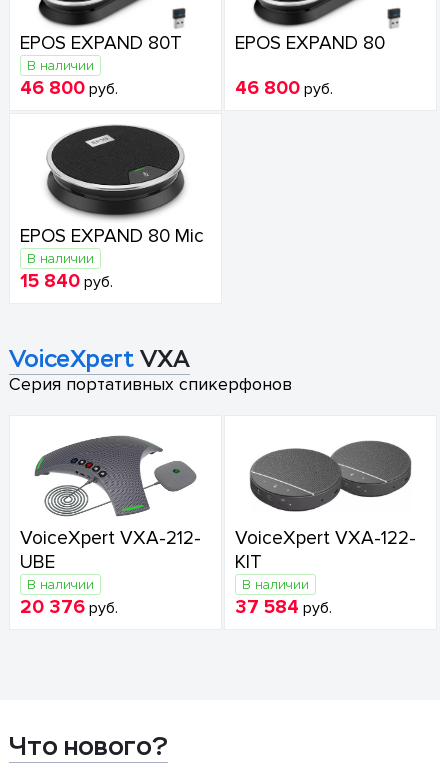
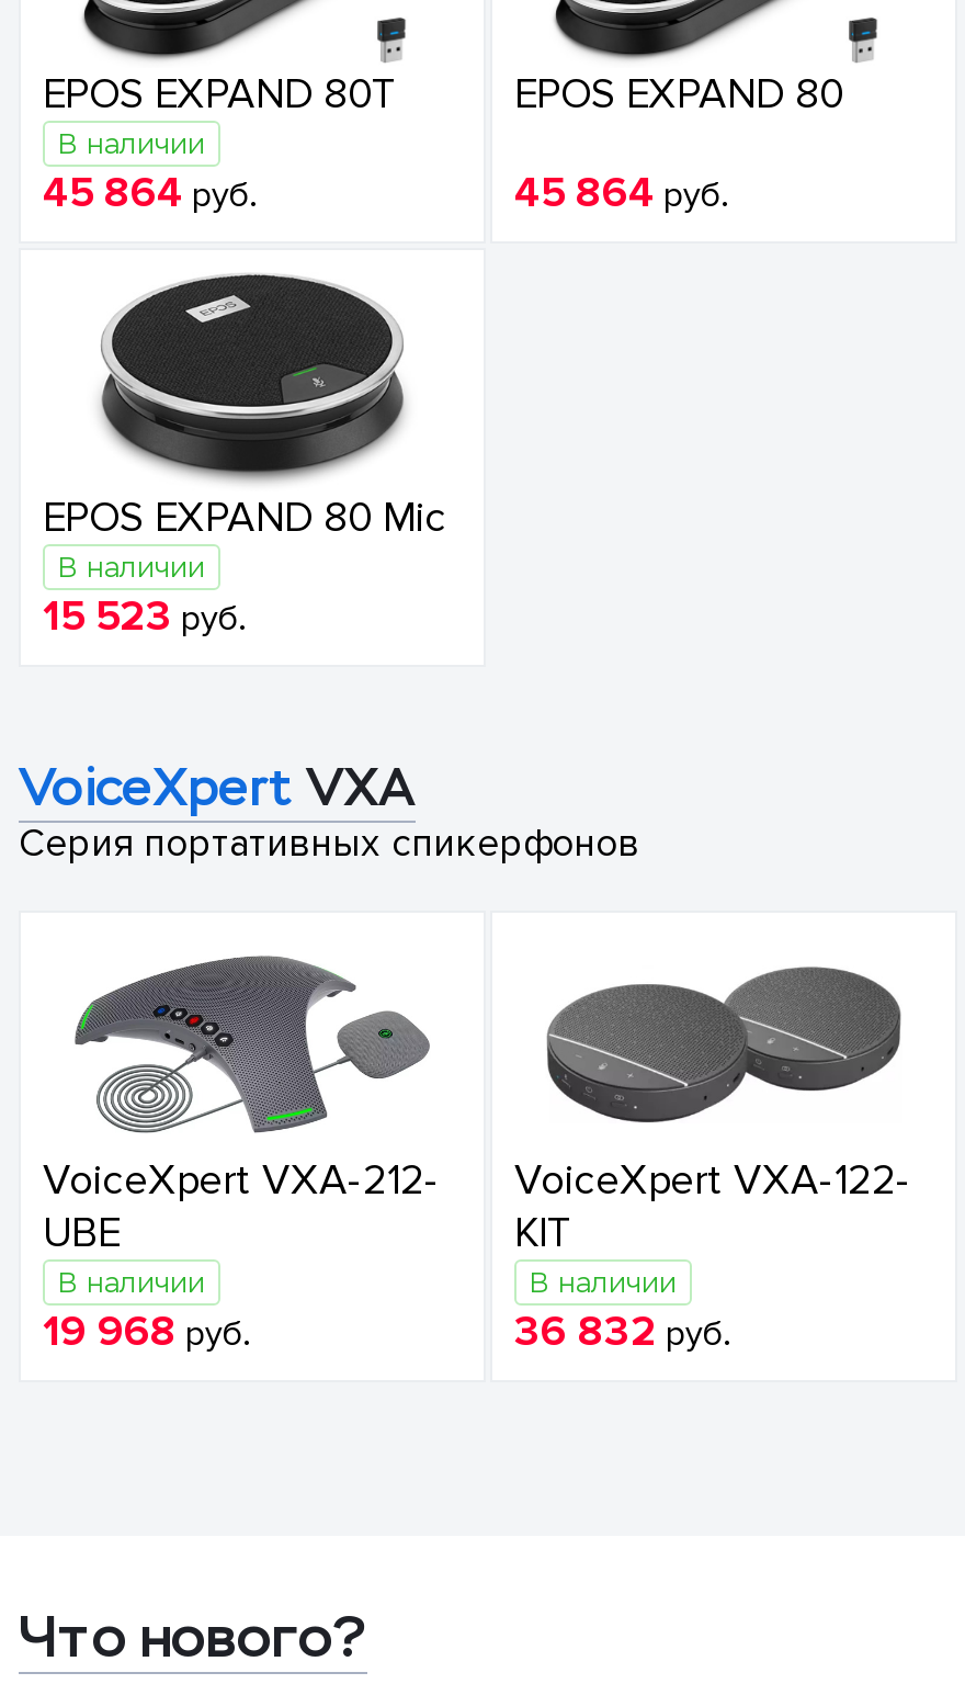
[20,76,118,100] 46 800 руб. -> [43,167,256,219] 45 864 руб.
[235,76,333,100] 46 800 руб. -> [514,167,727,219] 45 864 руб.
[20,269,113,293] 15 840 руб. -> [43,590,245,643] 15 523 руб.
[20,595,118,619] 20 376 руб. -> [43,1306,249,1358] 19 968 руб.
[235,595,332,619] 37 584 руб. -> [514,1306,729,1358] 36 832 руб.

